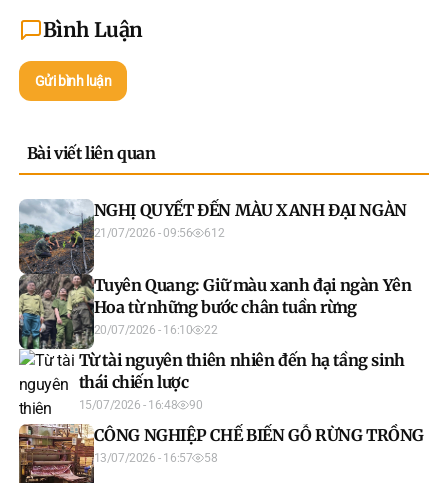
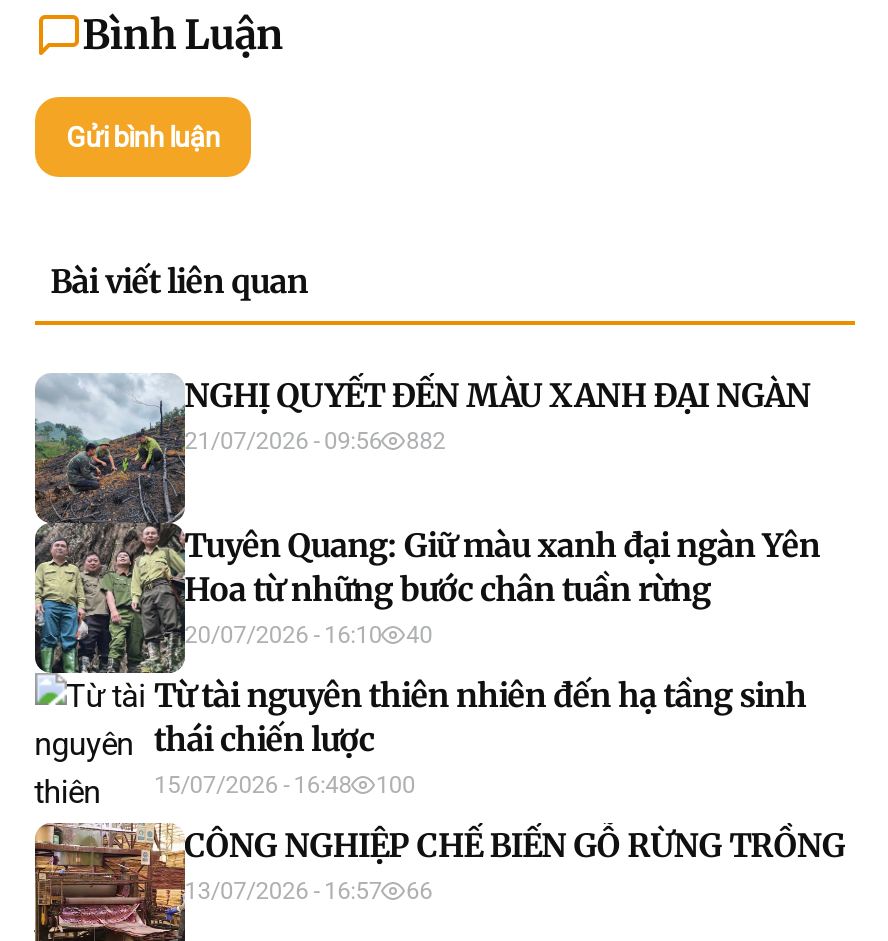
[94,226,224,240] 21/07/2026 - 09:56 612 -> [184,427,446,455] 21/07/2026 - 09:56 882
[94,323,218,337] 20/07/2026 - 16:10 22 -> [184,621,432,649] 20/07/2026 - 16:10 40
[78,398,202,412] 15/07/2026 - 16:48 90 -> [154,771,415,799] 15/07/2026 - 16:48 100
[94,451,218,465] 13/07/2026 - 16:57 58 -> [184,877,432,905] 13/07/2026 - 16:57 66

